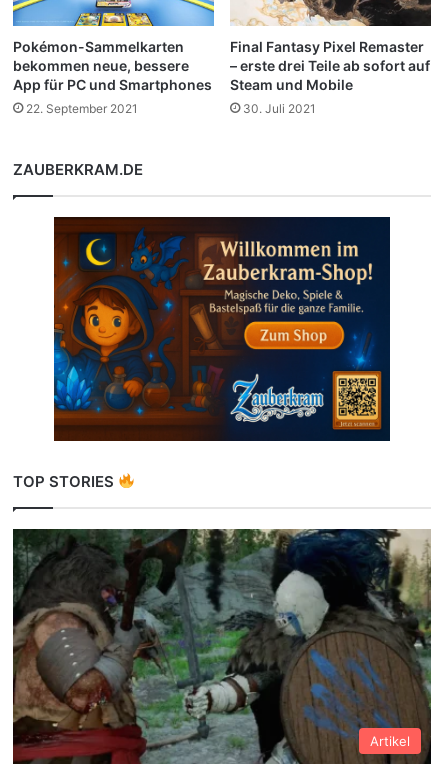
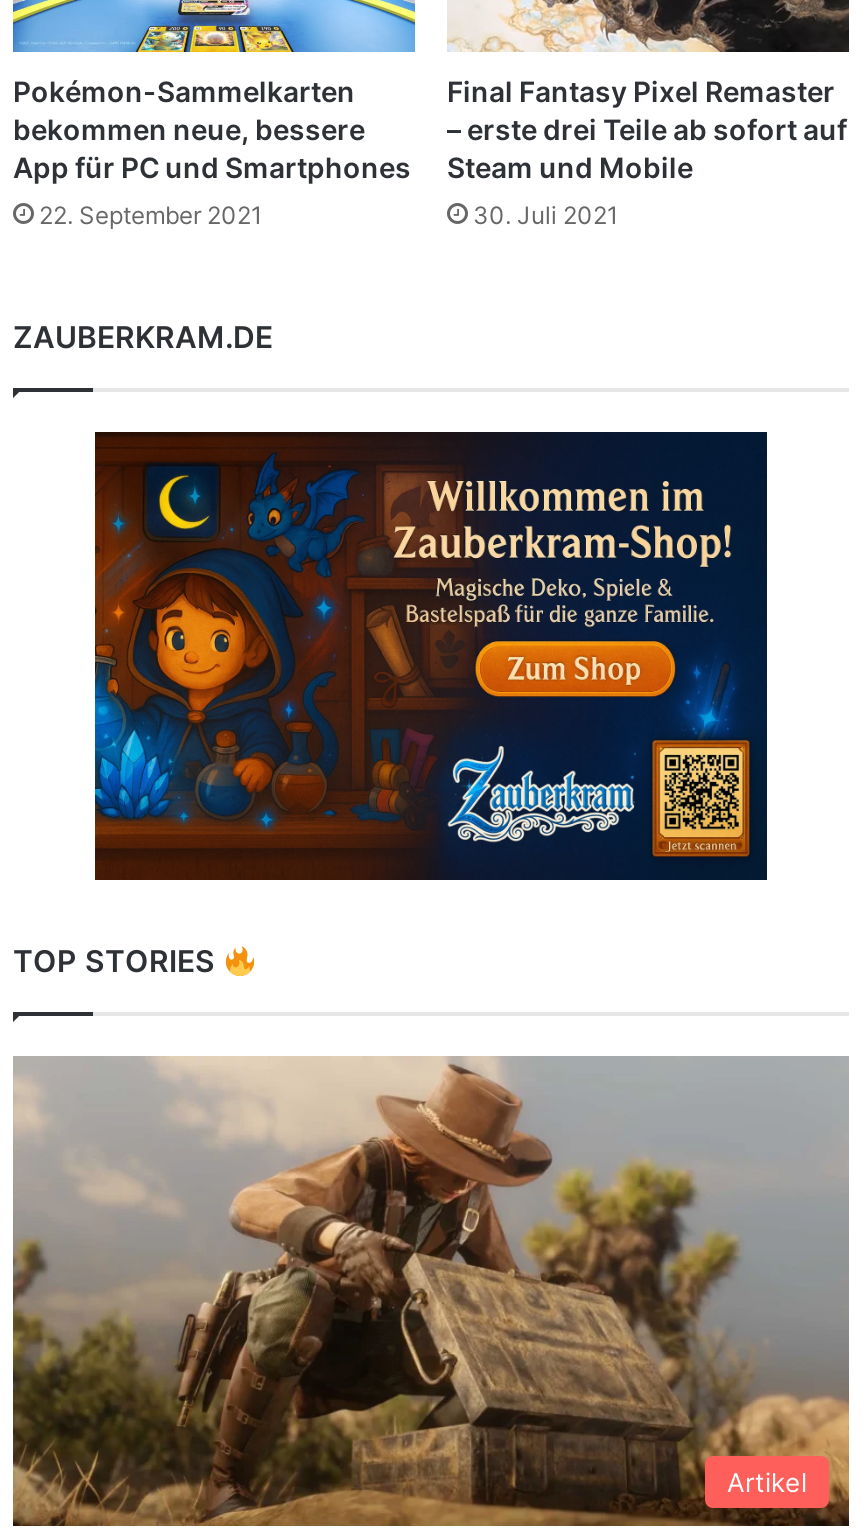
[12,528,432,765] [image] -> [11,1056,851,1528] [image]

